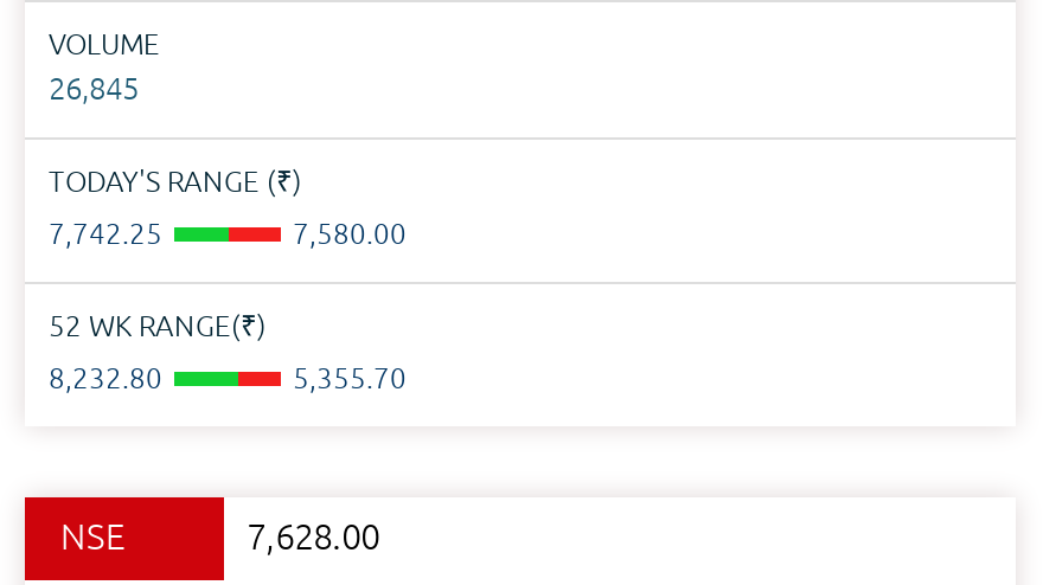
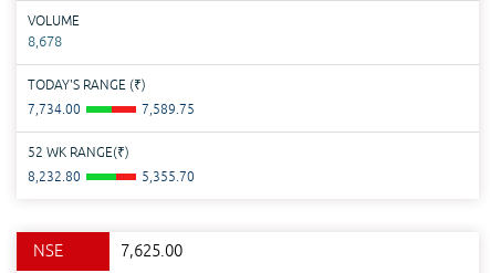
[49,71,139,109] 26,845 -> [28,33,62,51] 8,678
[49,218,162,253] 7,742.25 -> [28,102,81,118] 7,734.00
[293,218,407,253] 7,580.00 -> [142,102,195,118] 7,589.75
[247,516,380,561] 7,628.00 -> [120,241,182,262] 7,625.00

